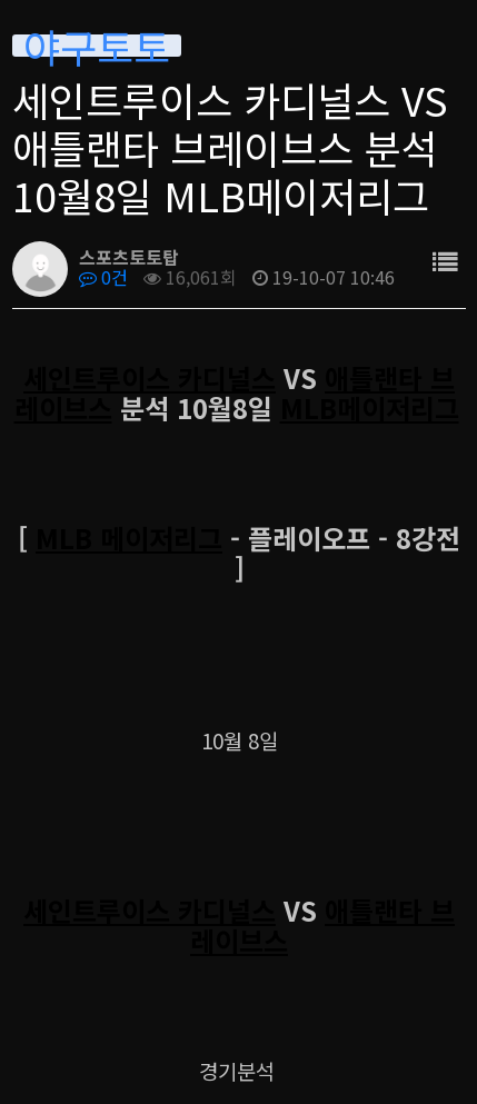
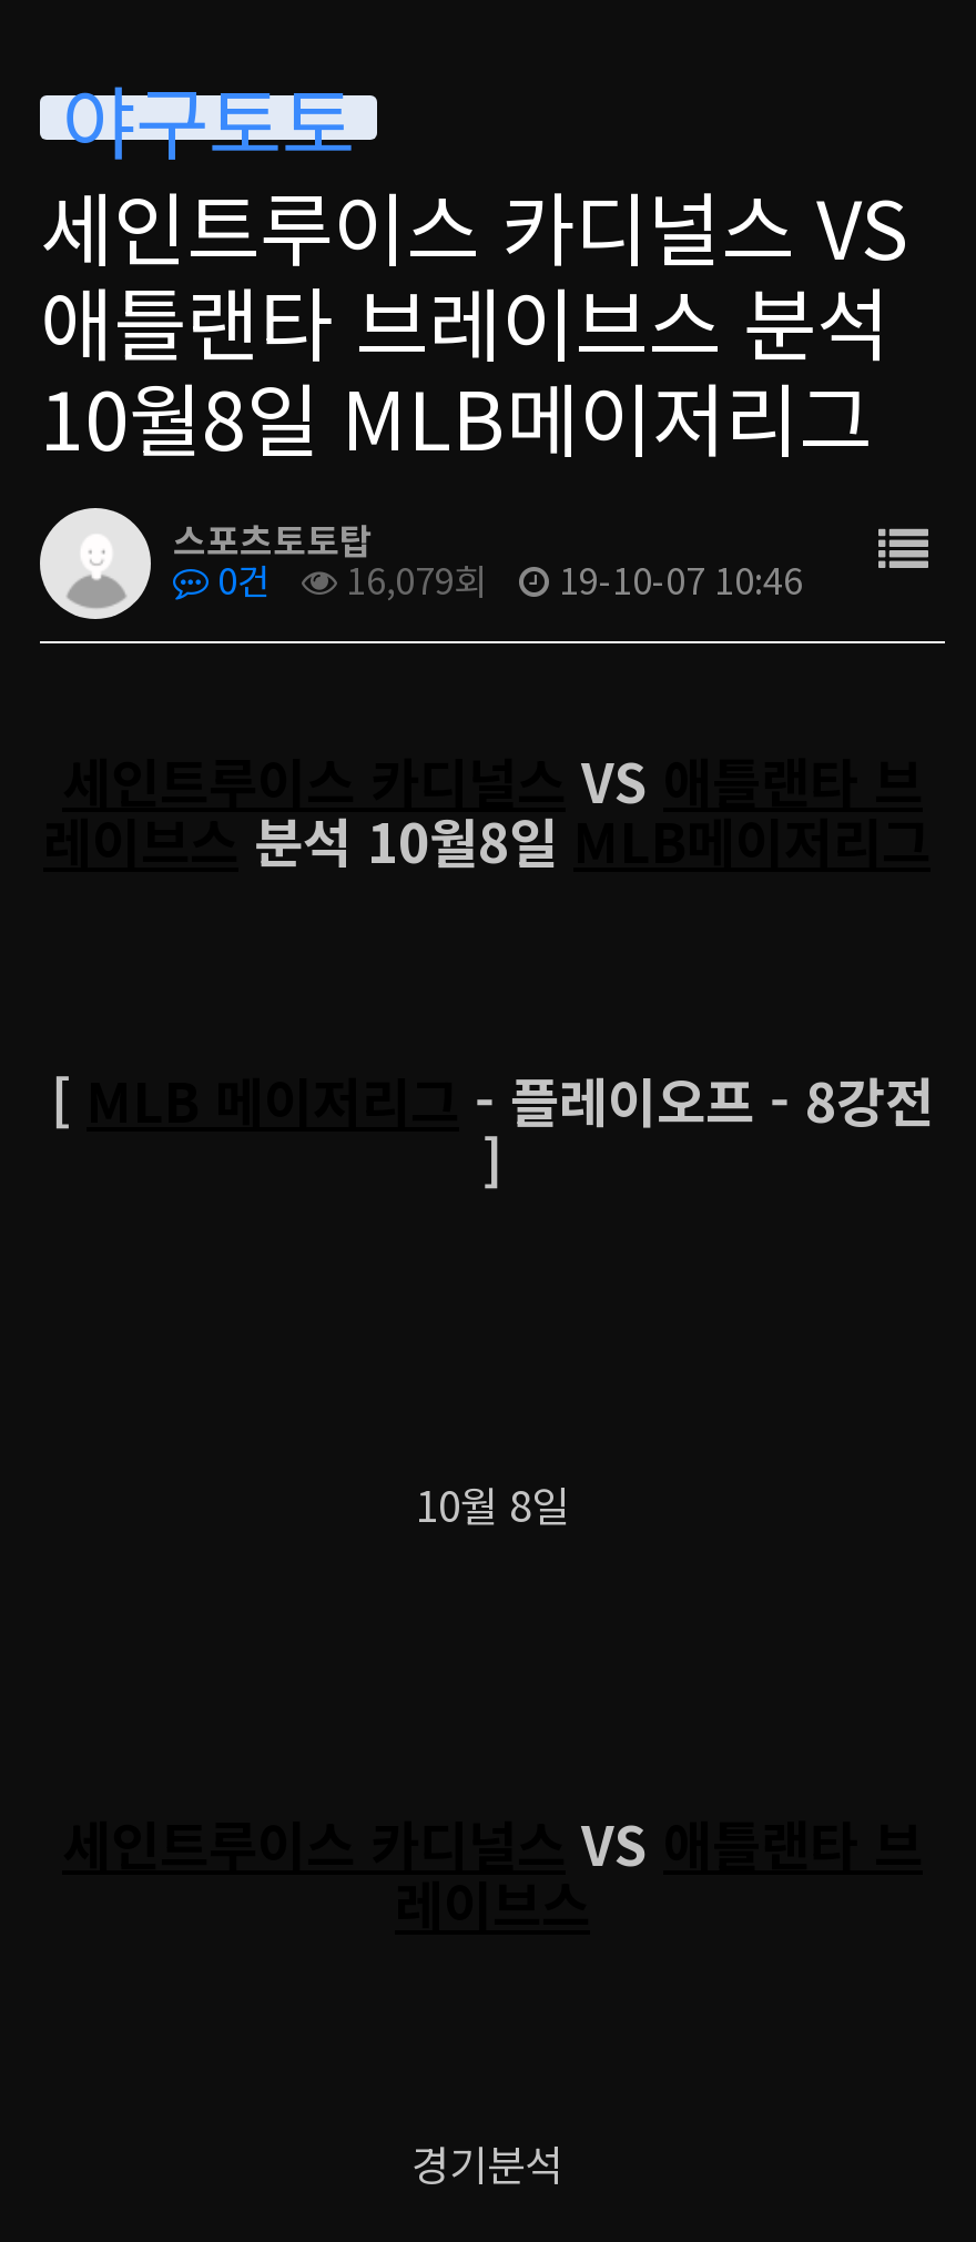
[97,264,395,291] 0건 16,061회 19-10-07 10:46 -> [209,553,803,606] 0건 16,079회 19-10-07 10:46

